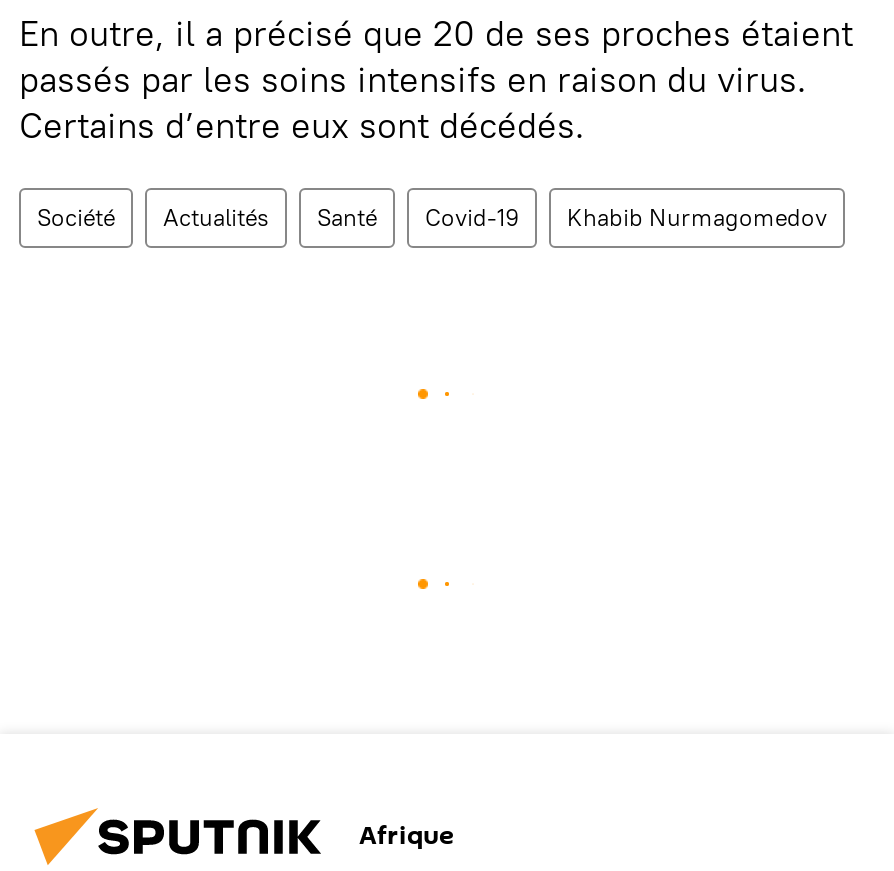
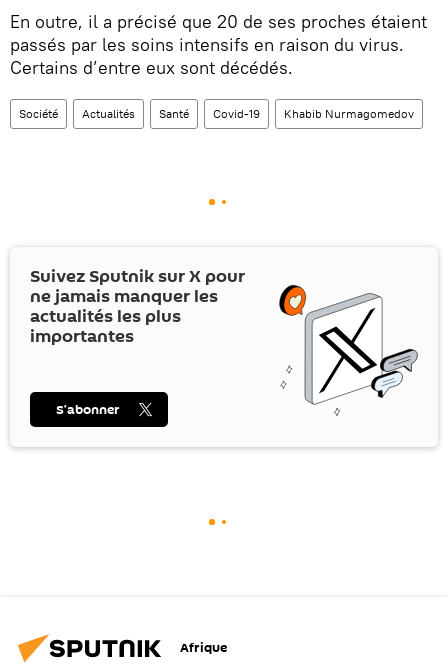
none -> [30,264,418,419] [image] | Suivez Sputnik surX pour | ne jamais manquer les | actualités les plus | importantes | S’abonner

